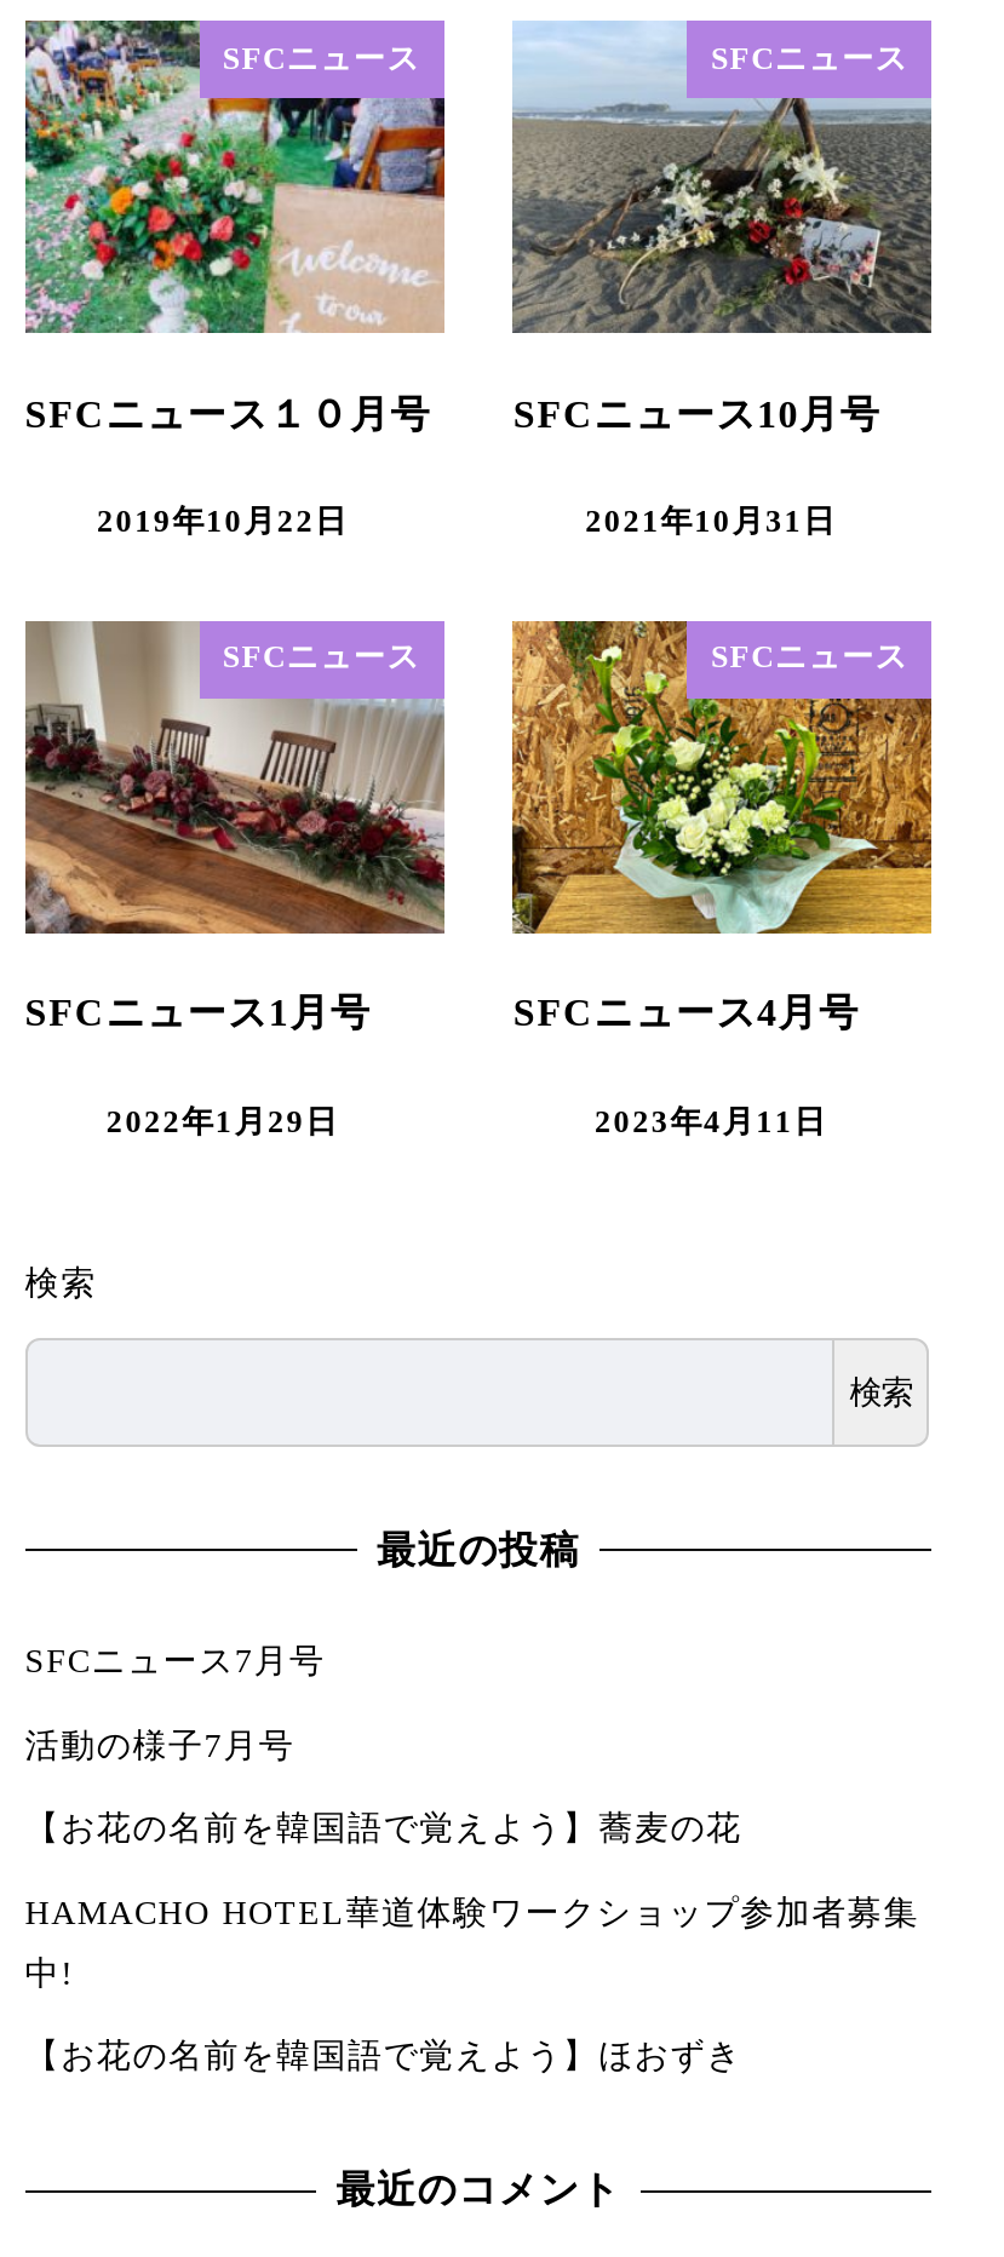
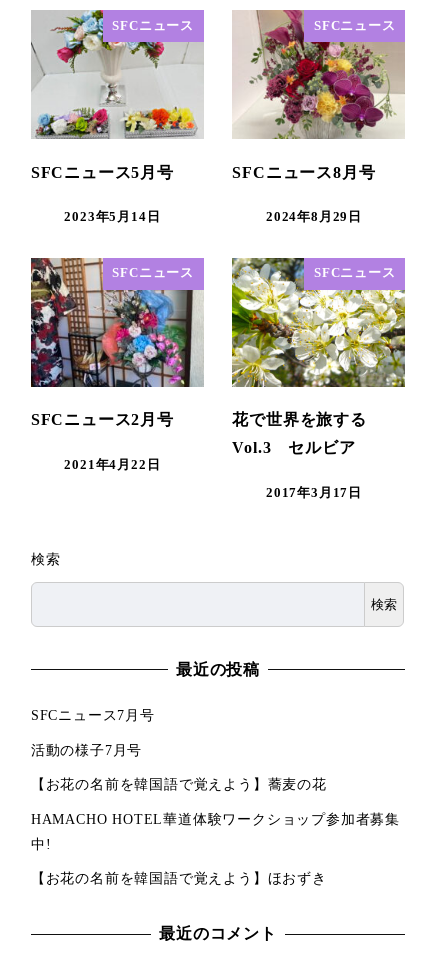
[25,18,447,434] [image] | SFCニュース１０月号 -> [31,10,204,181] [image] | SFCニュース5月号
[510,21,934,434] [image] | SFCニュース10月号 -> [232,9,405,181] [image] | SFCニュース8月号
[97,504,348,538] 2019年10月22日 -> [64,210,160,224] 2023年5月14日
[585,504,837,538] 2021年10月31日 -> [266,210,362,224] 2024年8月29日
[23,621,444,1034] [image] | SFCニュース1月号 -> [30,258,203,428] [image] | SFCニュース2月号
[510,619,934,1138] [image] | SFCニュース4月号 | 2023年4月11日 -> [231,257,406,500] [image] | 花で世界を旅する | Vol.3 セルビア | 2017年3月17日
[106,1105,339,1138] 2022年1月29日 -> [64,458,160,472] 2021年4月22日

